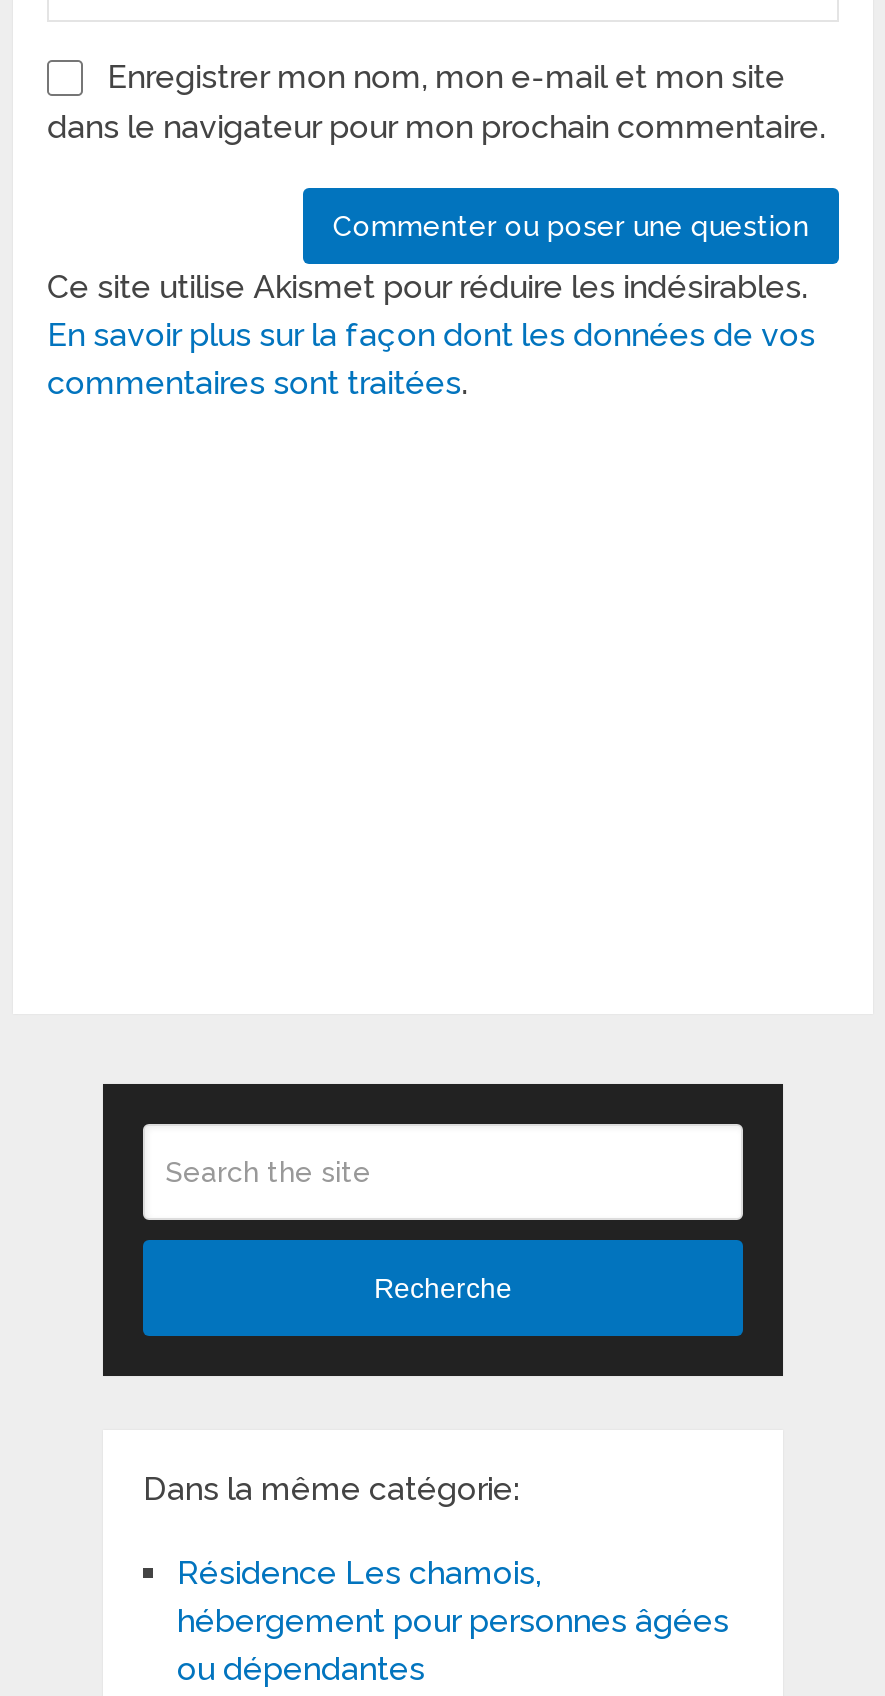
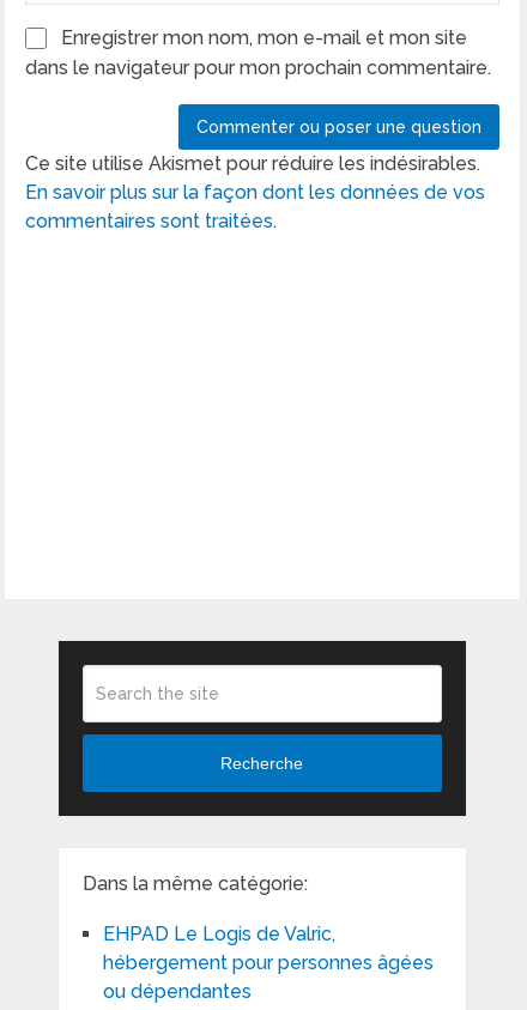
[177,1553,541,1591] Résidence Les chamois, -> [103,922,335,945] EHPAD Le Logis de Valric,

